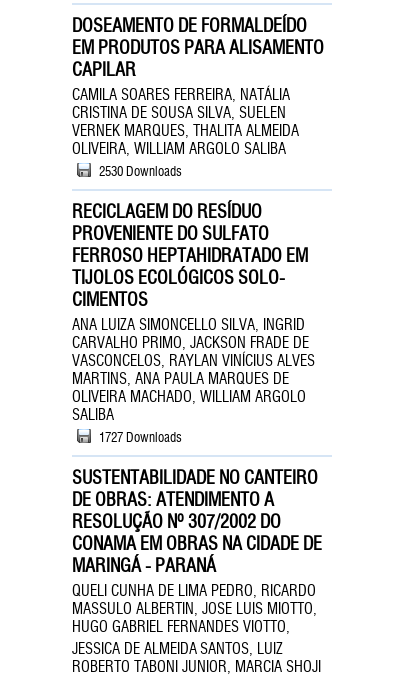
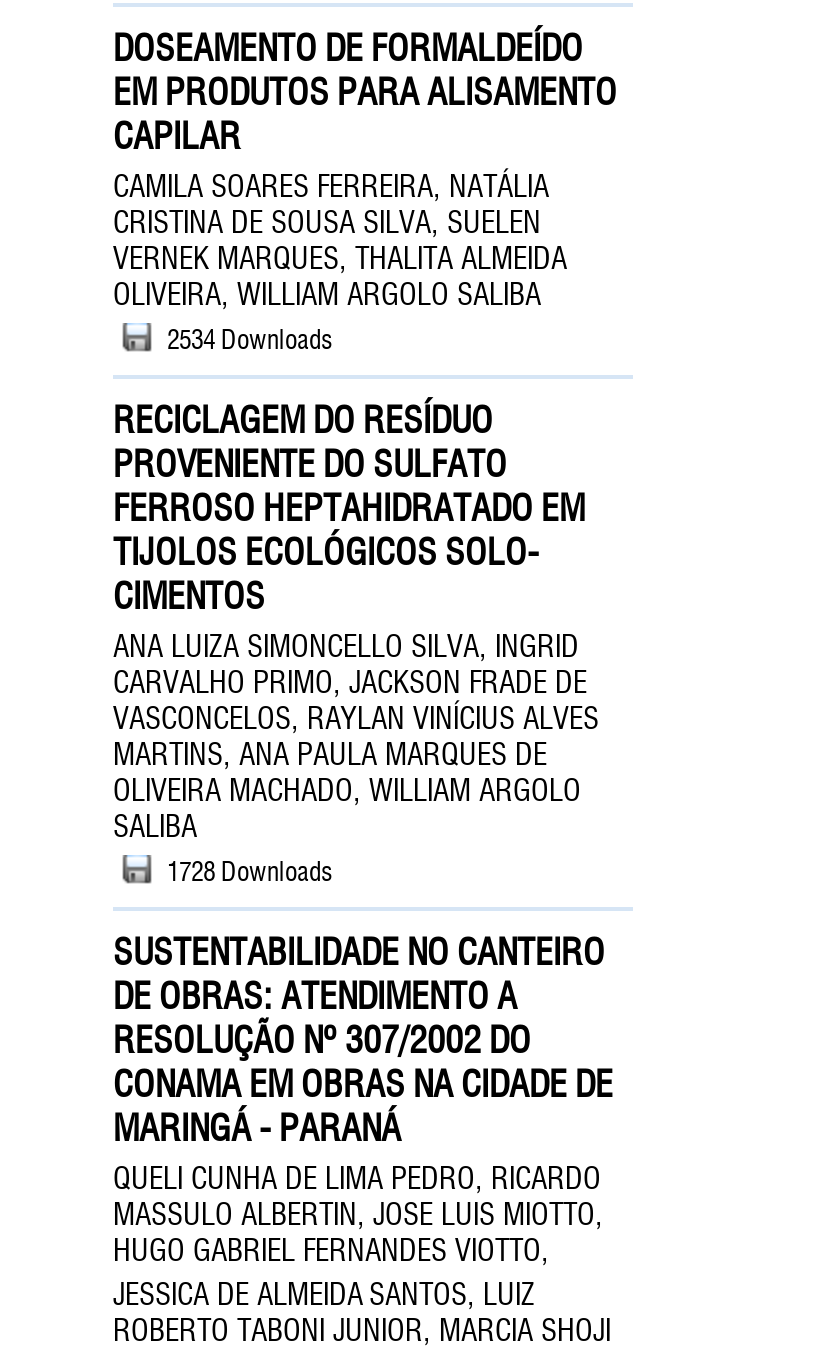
[99,163,182,179] 2530 Downloads -> [167,323,333,355] 2534 Downloads
[99,429,182,445] 1727 Downloads -> [167,855,333,887] 1728 Downloads

